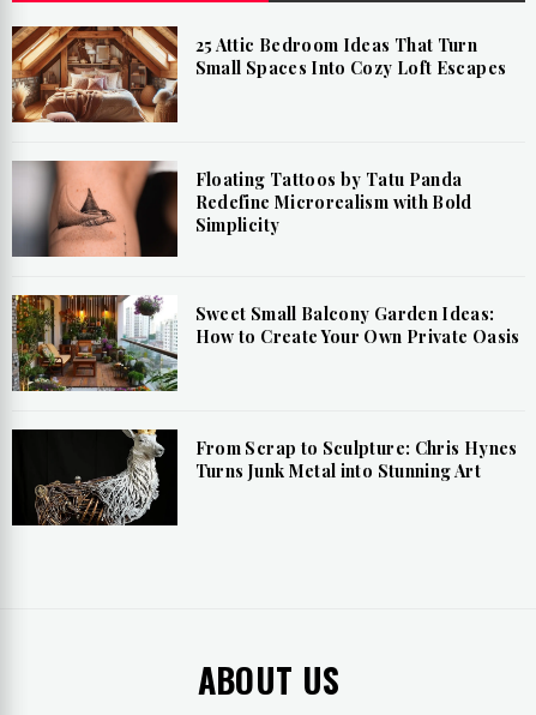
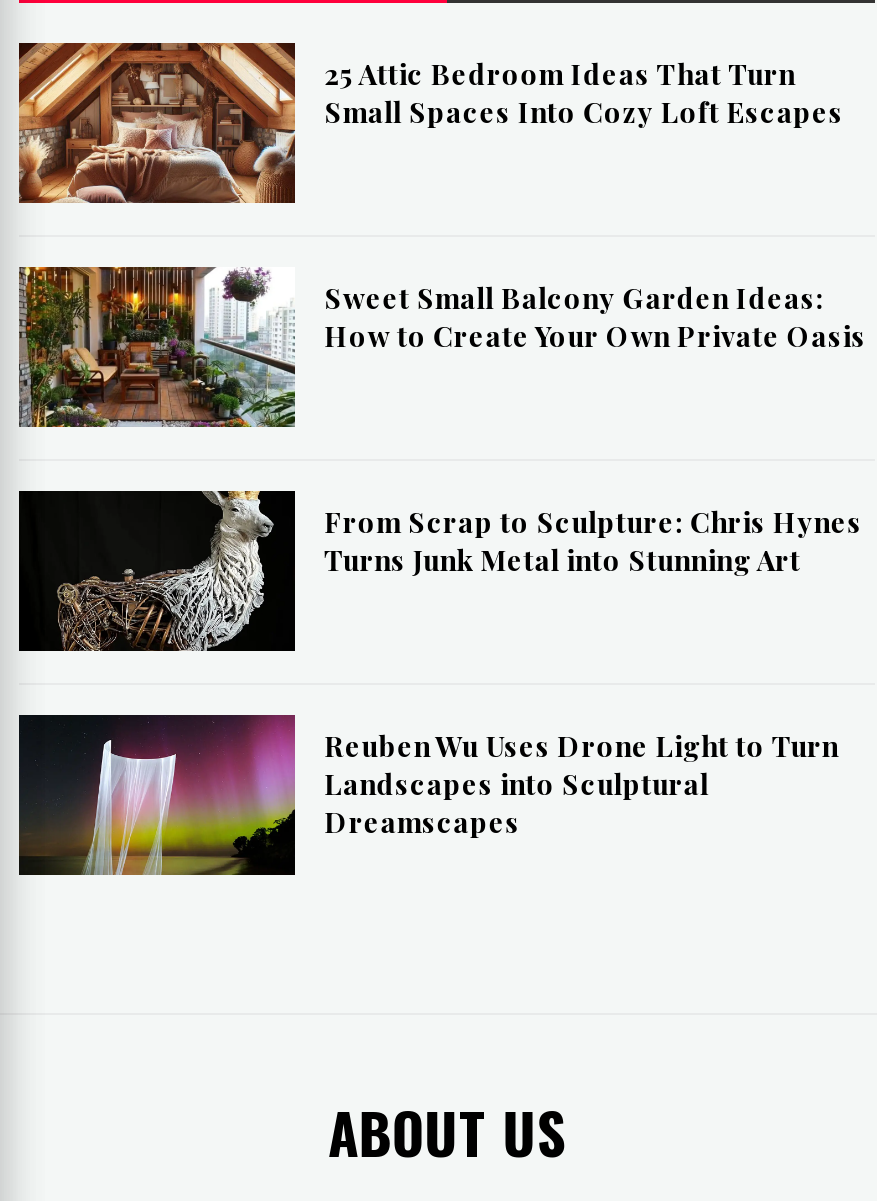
[13,161,472,258] [image] | Floating Tattoos by Tatu Panda | Redefine Microrealism with Bold | Simplicity -> none
moved [11,292,520,483] -> [17,261,866,579]: [image] | Sweet Small Balcony Garden Ideas: | How to Create Your Own Private Oasis | From Scrap to Sculpture: Chris Hynes | Turns Junk Metal into Stunning Art
none -> [19,713,839,877] [image] | Reuben Wu Uses Drone Light to Turn | Landscapes into Sculptural | Dreamscapes

